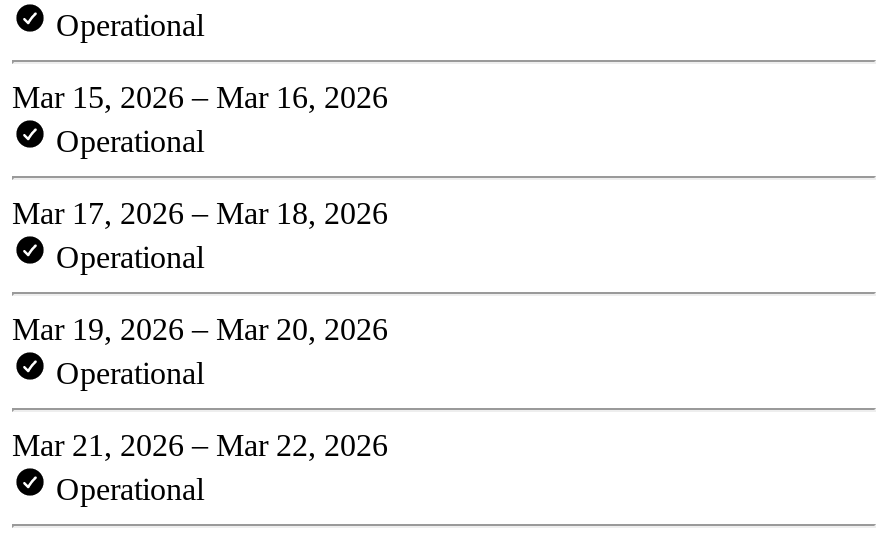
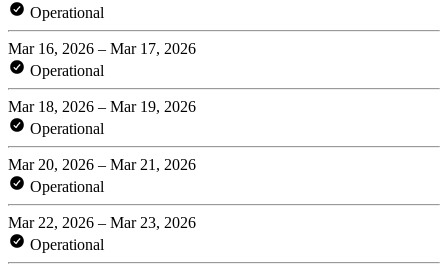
[12,80,388,114] Mar 15, 2026 – Mar 16, 2026 -> [8,40,196,57] Mar 16, 2026 – Mar 17, 2026
[12,196,388,230] Mar 17, 2026 – Mar 18, 2026 -> [8,98,196,115] Mar 18, 2026 – Mar 19, 2026
[12,312,388,346] Mar 19, 2026 – Mar 20, 2026 -> [8,156,196,173] Mar 20, 2026 – Mar 21, 2026
[12,428,388,462] Mar 21, 2026 – Mar 22, 2026 -> [8,214,196,231] Mar 22, 2026 – Mar 23, 2026

